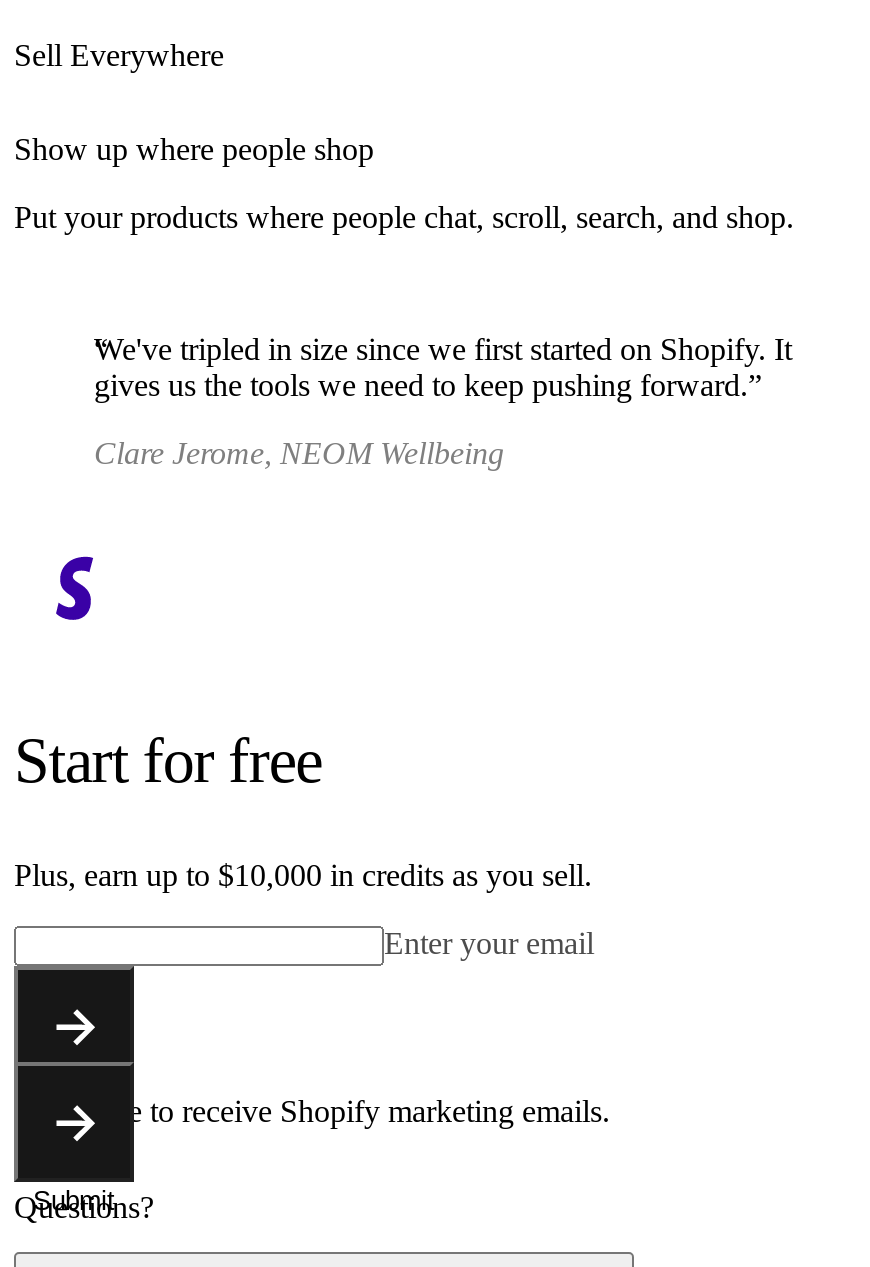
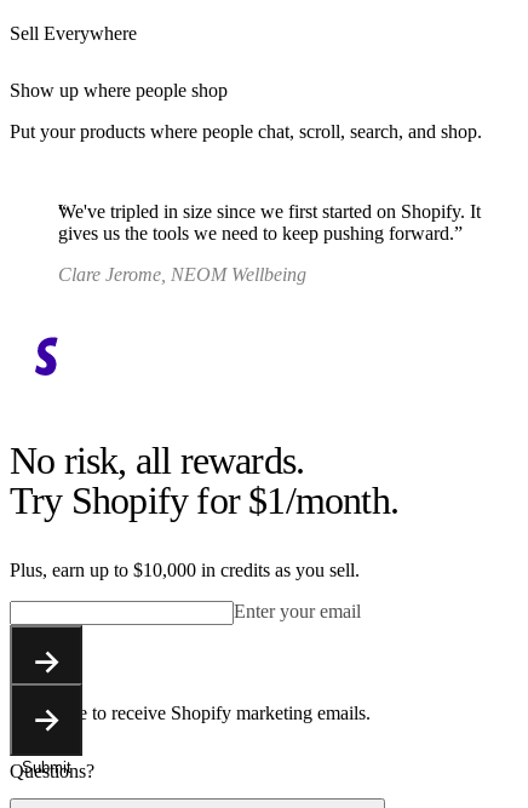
[14,725,322,797] Start for free -> [10,439,398,523] No risk, all rewards. | Try Shopify for $1/month.

